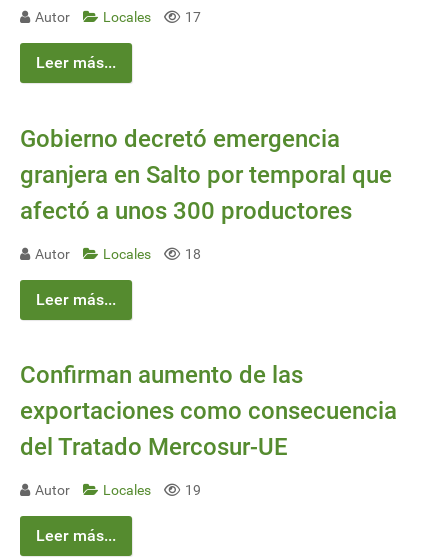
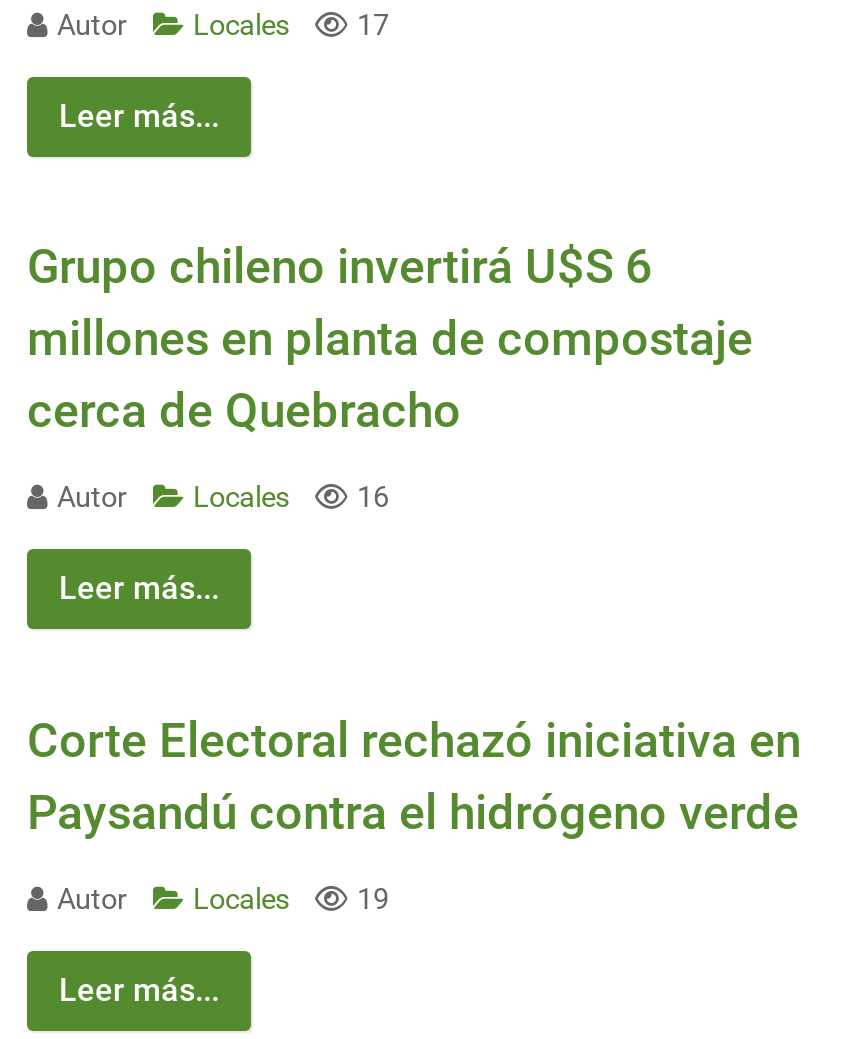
[20,125,392,225] Gobierno decretó emergencia | granjera en Salto por temporal que | afectó a unos 300 productores -> [27,240,753,440] Grupo chileno invertirá U$S 6 | millones en planta de compostaje | cerca de Quebracho
[35,246,201,263] Autor Locales 18 -> [57,482,389,516] Autor Locales 16
[20,361,397,461] Confirman aumento de las | exportaciones como consecuencia | del Tratado Mercosur-UE -> [27,713,801,841] Corte Electoral rechazó iniciativa en | Paysandú contra el hidrógeno verde

